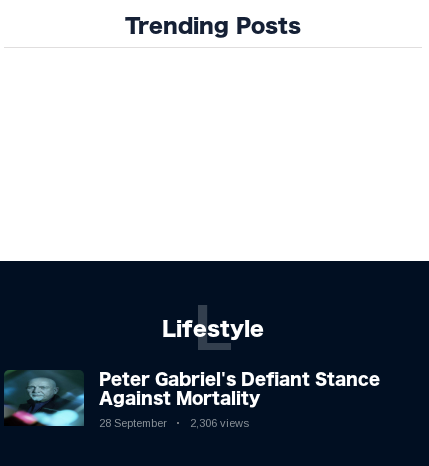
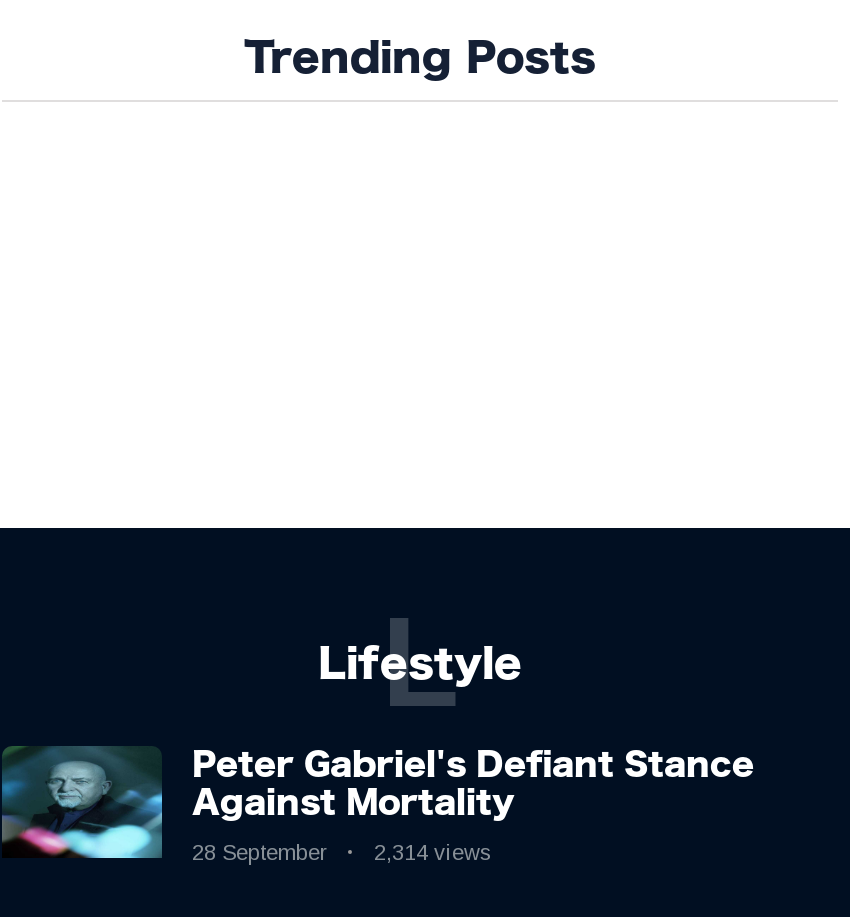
[99,417,249,429] 28 September 2,306 views -> [192,840,492,864] 28 September 2,314 views

